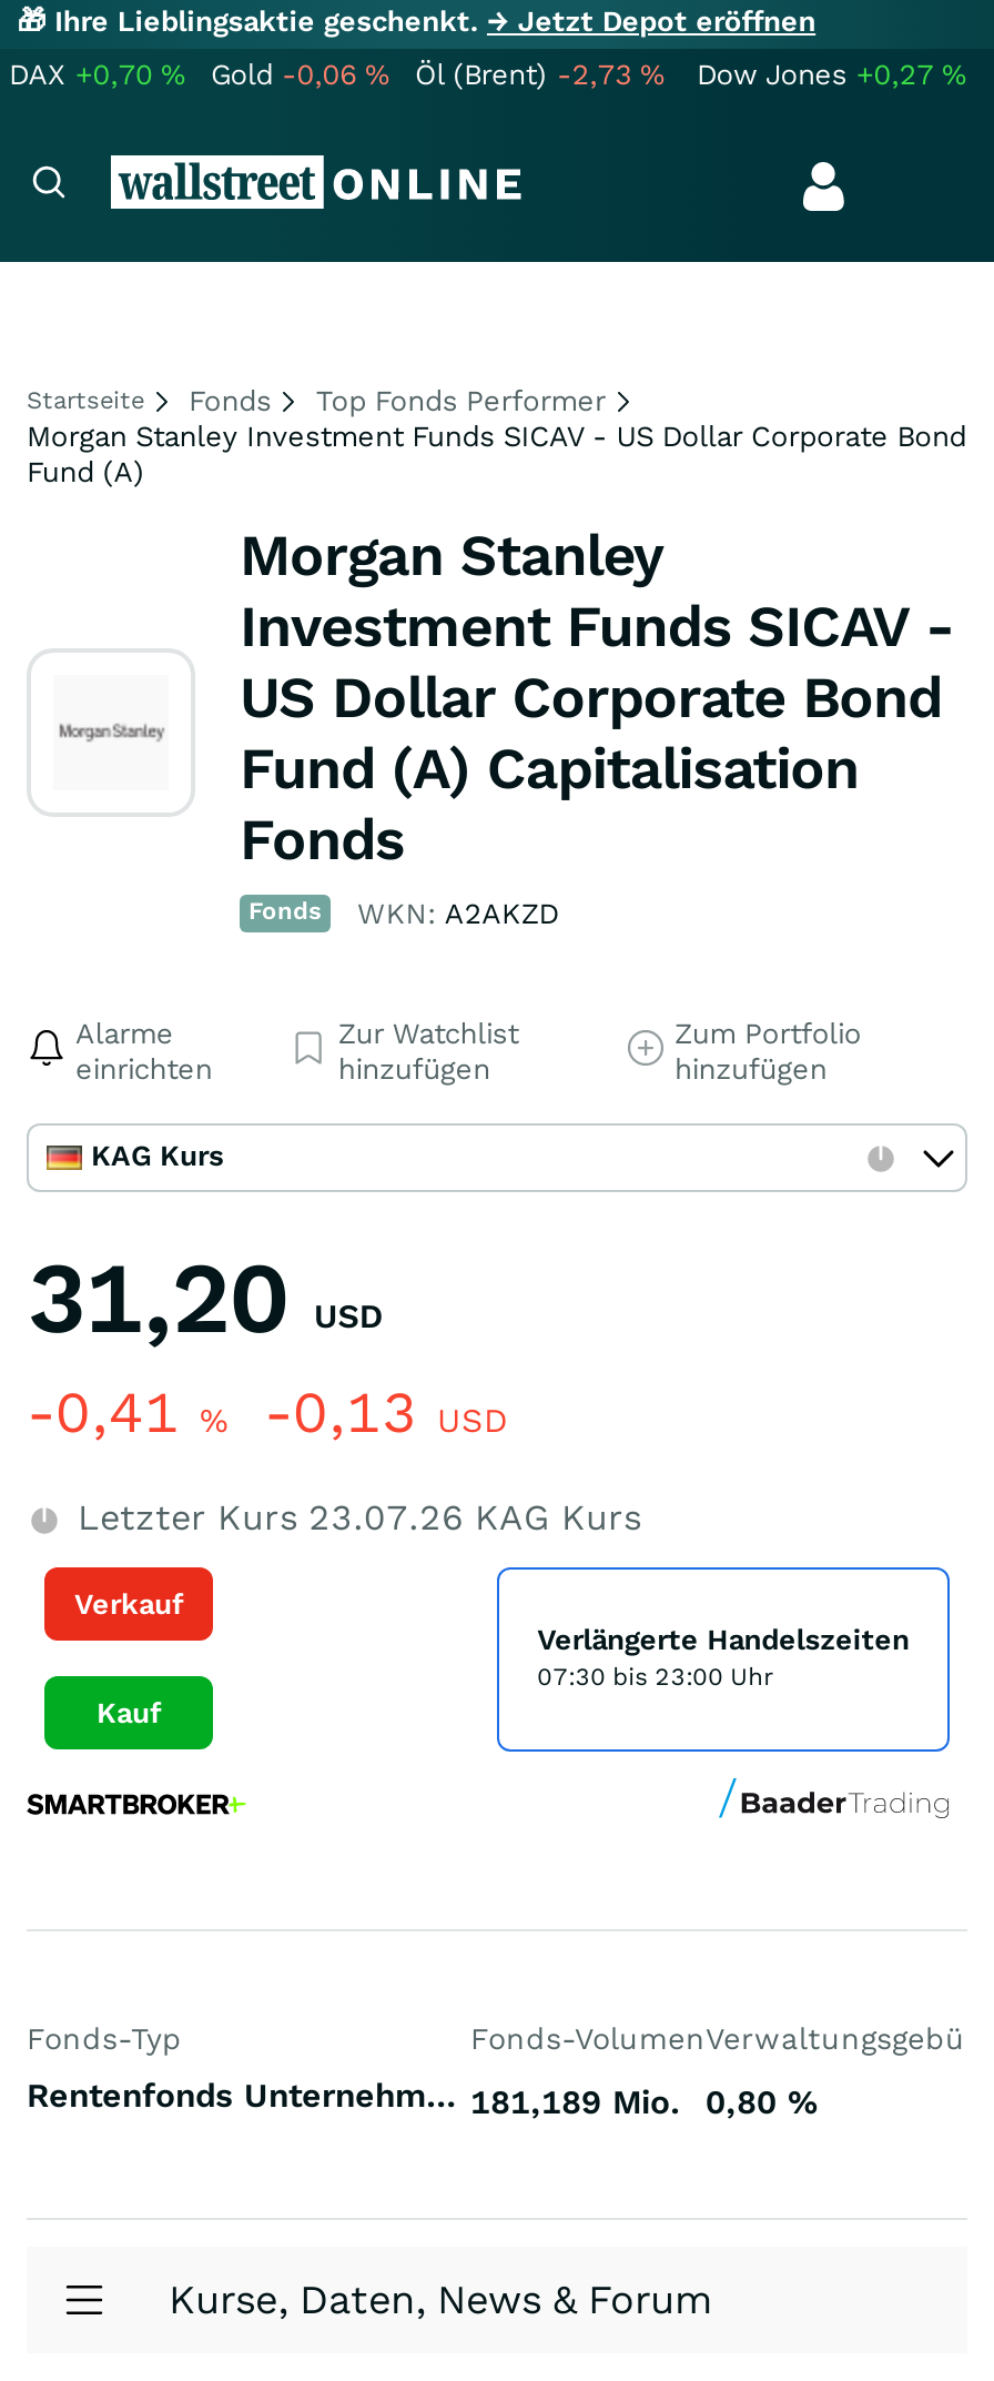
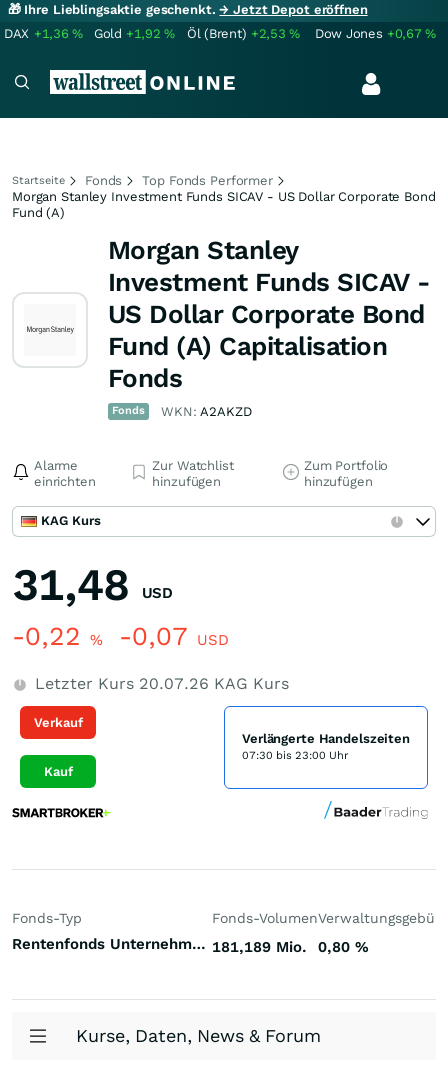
[9,58,185,91] DAX +0,70% -> [4,26,83,41] DAX +1,36%
[211,58,389,91] Gold -0,06% -> [94,26,175,41] Gold +1,92%
[415,58,664,91] Öl (Brent) -2,73% -> [187,26,300,41] Öl (Brent) +2,53%
[697,58,966,91] Dow Jones +0,27% -> [315,26,436,41] Dow Jones +0,67%
[27,1239,383,1356] 31,20 USD -> [12,558,173,611] 31,48 USD
[27,1379,508,1445] -0,41% -0,13 USD -> [12,621,229,651] -0,22% -0,07 USD
[67,1496,641,1538] Letzter Kurs 23.07.26 KAG Kurs -> [30,674,289,693] Letzter Kurs 20.07.26 KAG Kurs

